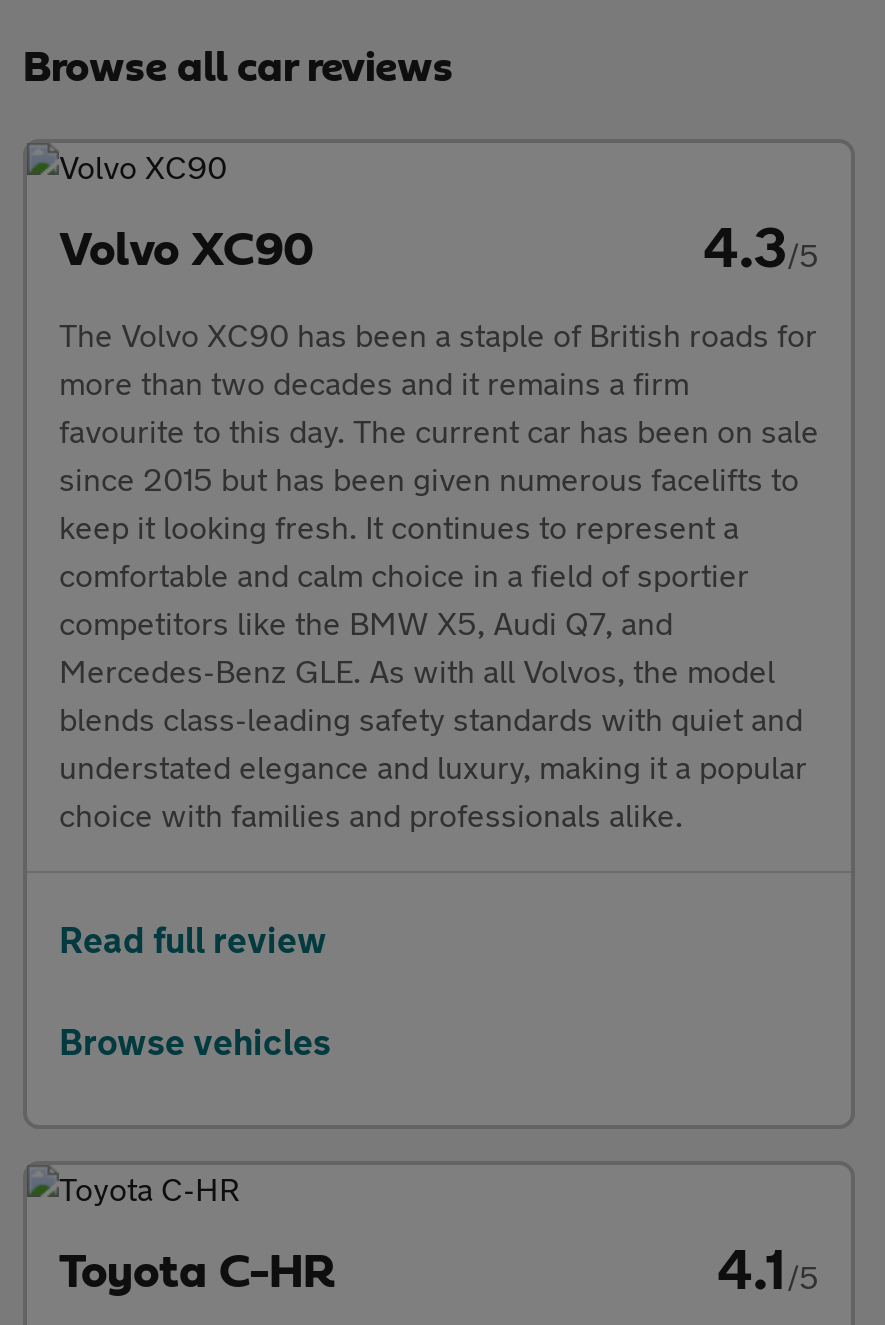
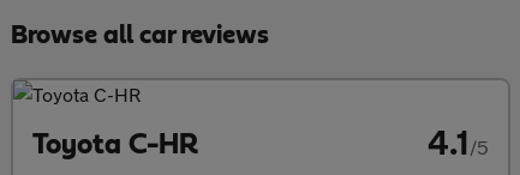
[59,213,819,1063] Volvo XC90 | 4.3/5 | The Volvo XC90 has been a staple of British roads for | more than two decades and it remains a firm | favourite to this day. The current car has been on sale | since 2015 but has been given numerous facelifts to | keep it looking fresh. It continues to represent a | comfortable and calm choice in a field of sportier | competitors like the BMW X5, Audi Q7, and | Mercedes-Benz GLE. As with all Volvos, the model | blends class-leading safety standards with quiet and | understated elegance and luxury, making it a popular | choice with families and professionals alike. | Read full review | Browse vehicles -> none

